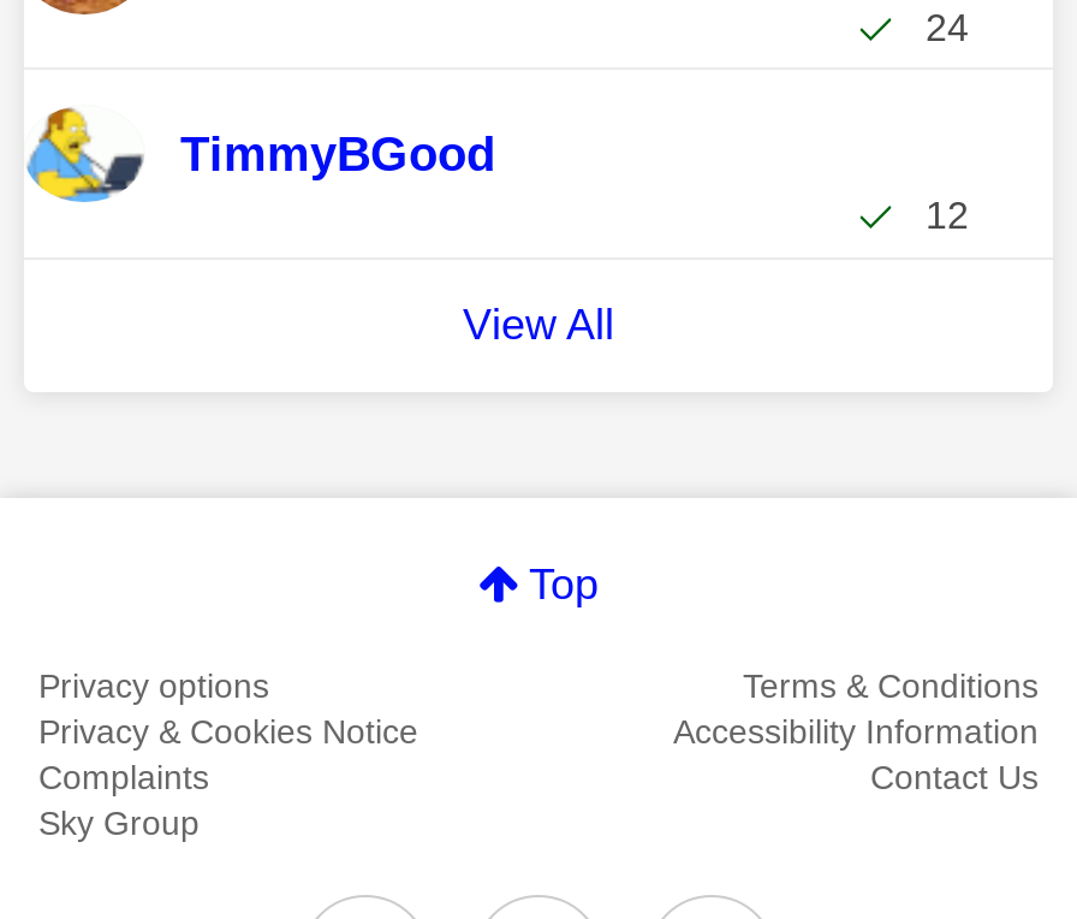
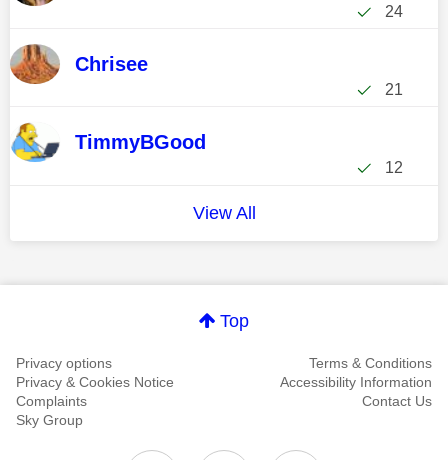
none -> [9,43,403,98] [image] | Chrisee | 21

